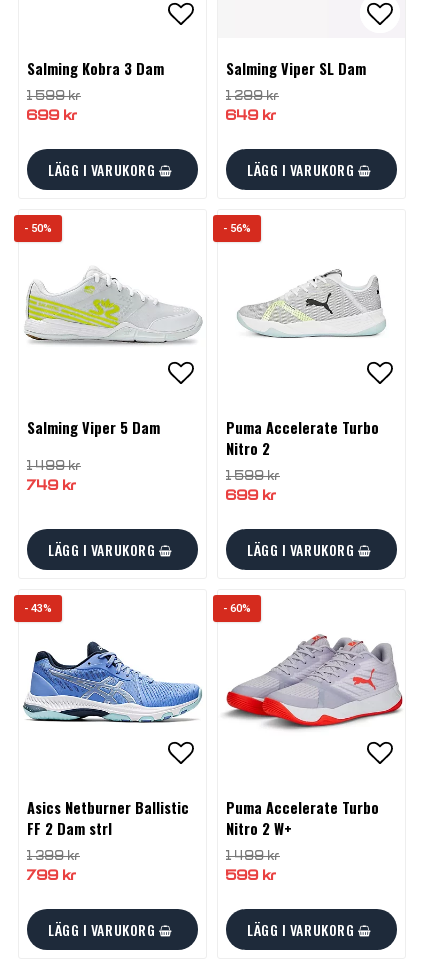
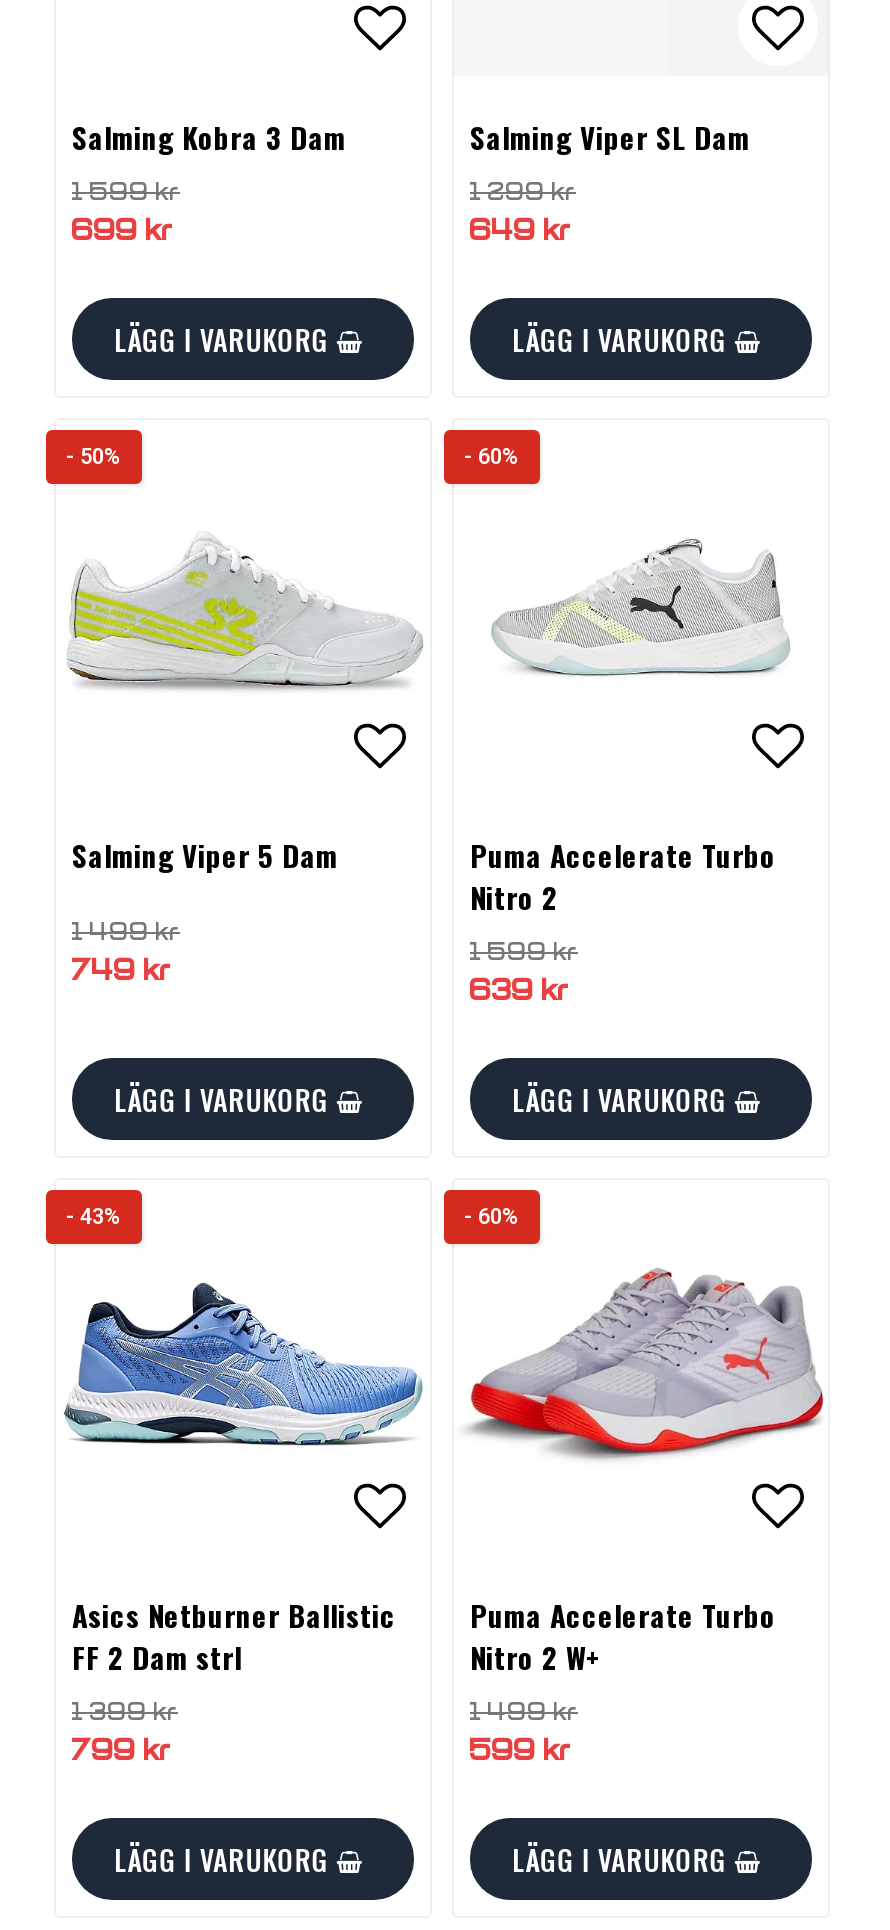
[223,220,251,237] - 56% -> [464,440,520,474] - 60%
[226,487,277,503] 699 kr -> [470,974,570,1006] 639 kr

